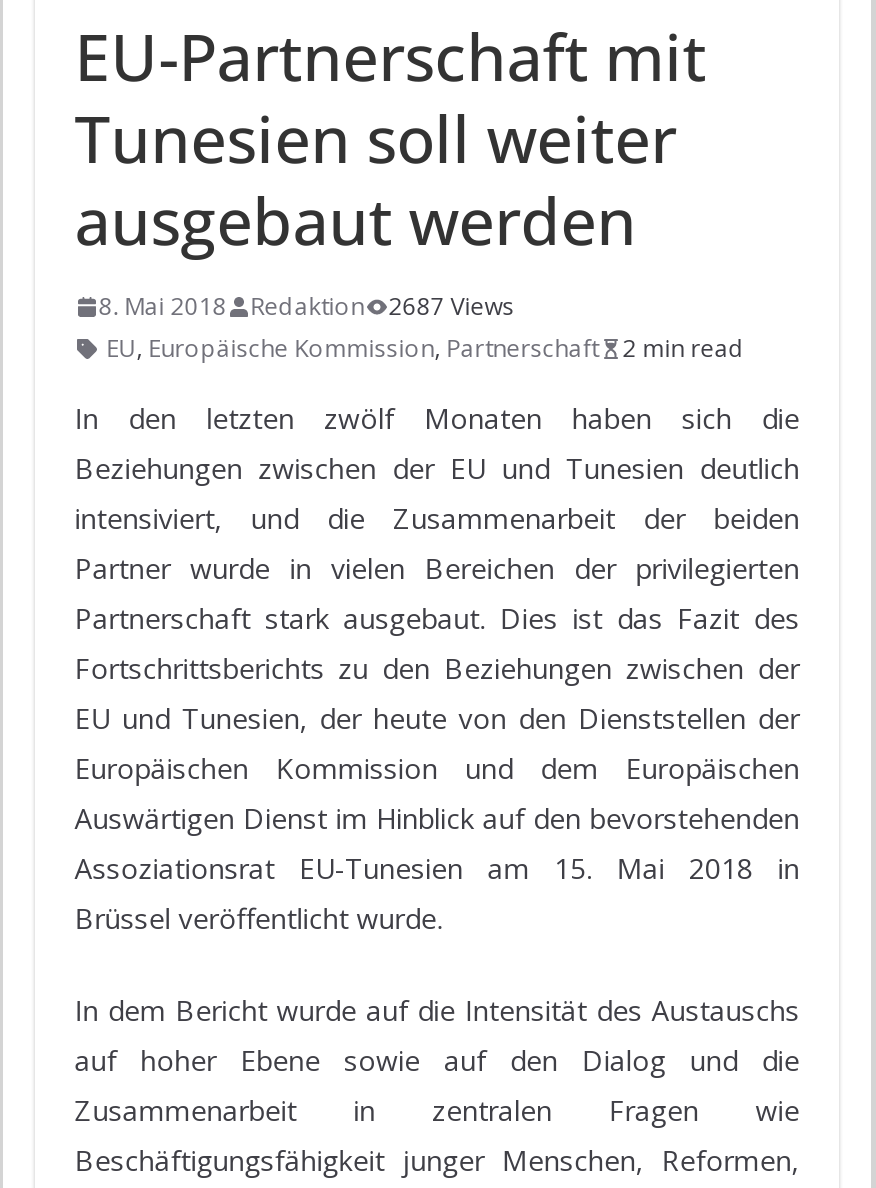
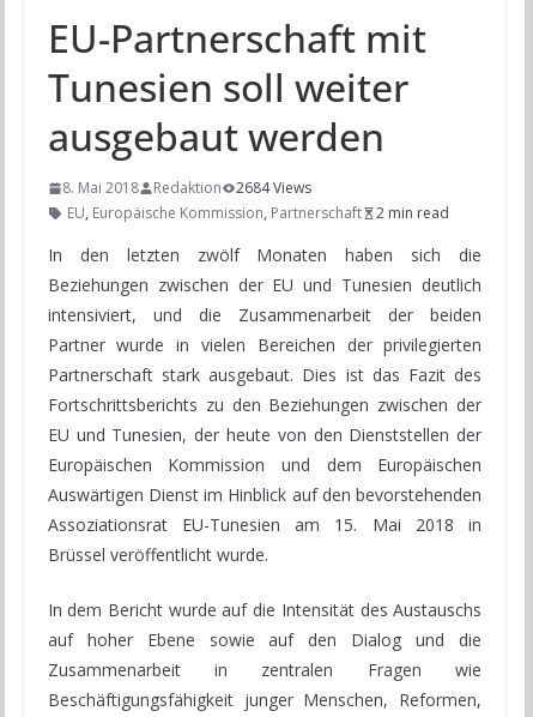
[98,290,514,324] 8. Mai 2018 Redaktion 2687 Views -> [62,178,311,198] 8. Mai 2018 Redaktion 2684 Views

